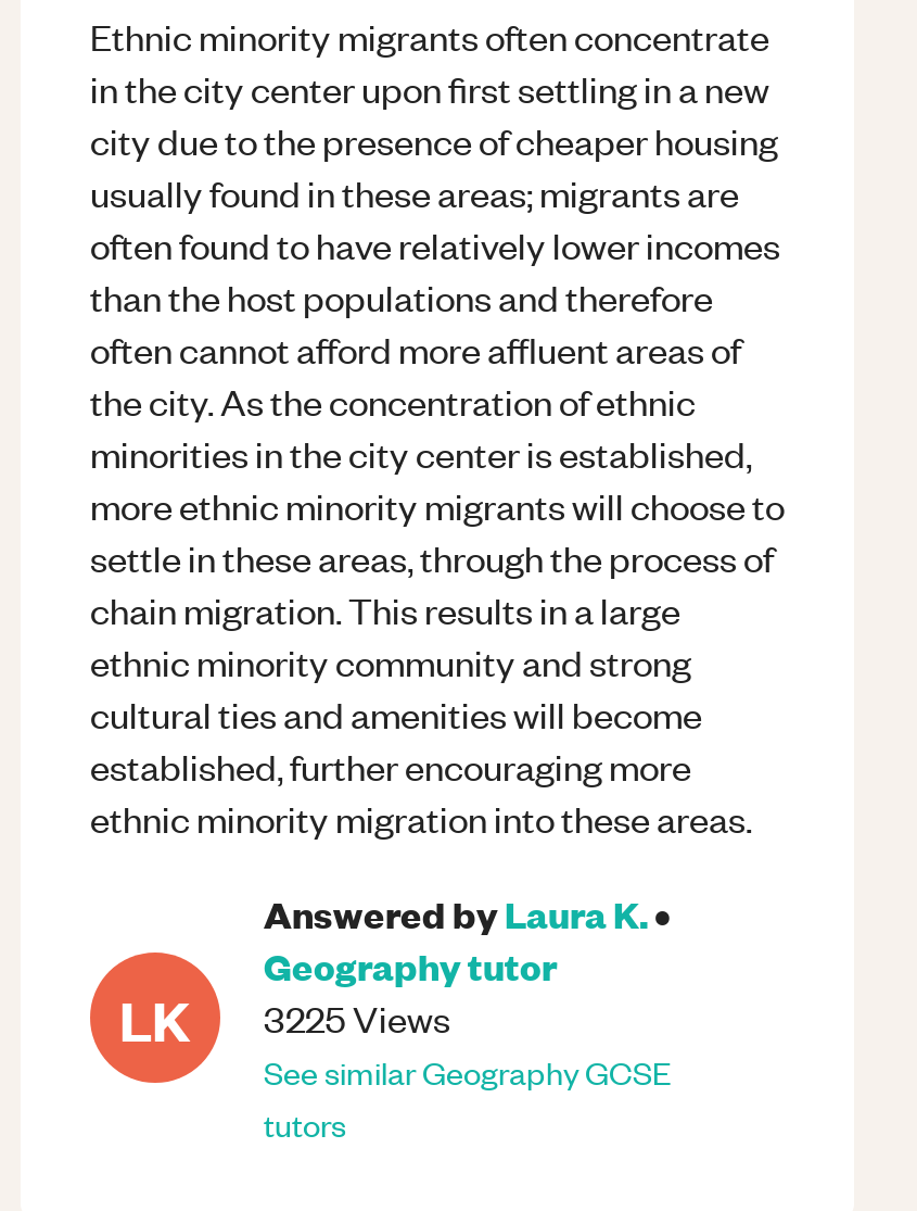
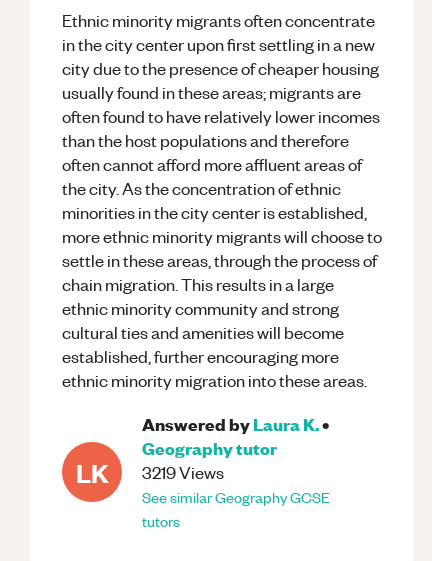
[119,983,450,1052] LK 3225 Views -> [75,456,224,488] LK 3219 Views

